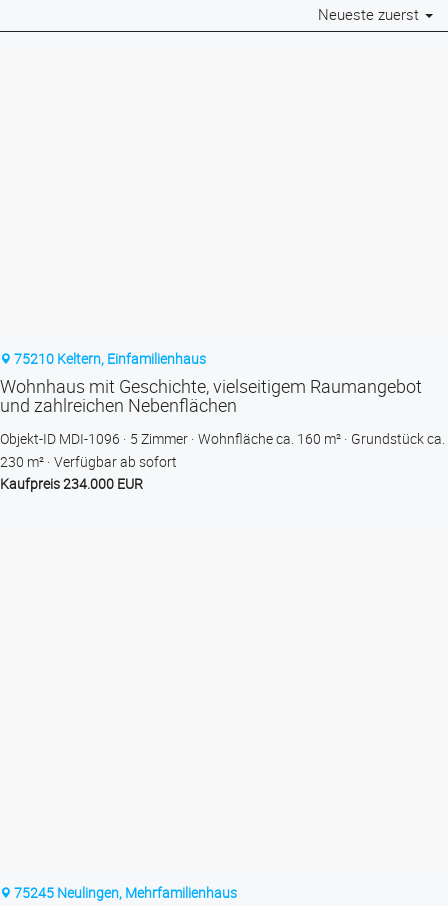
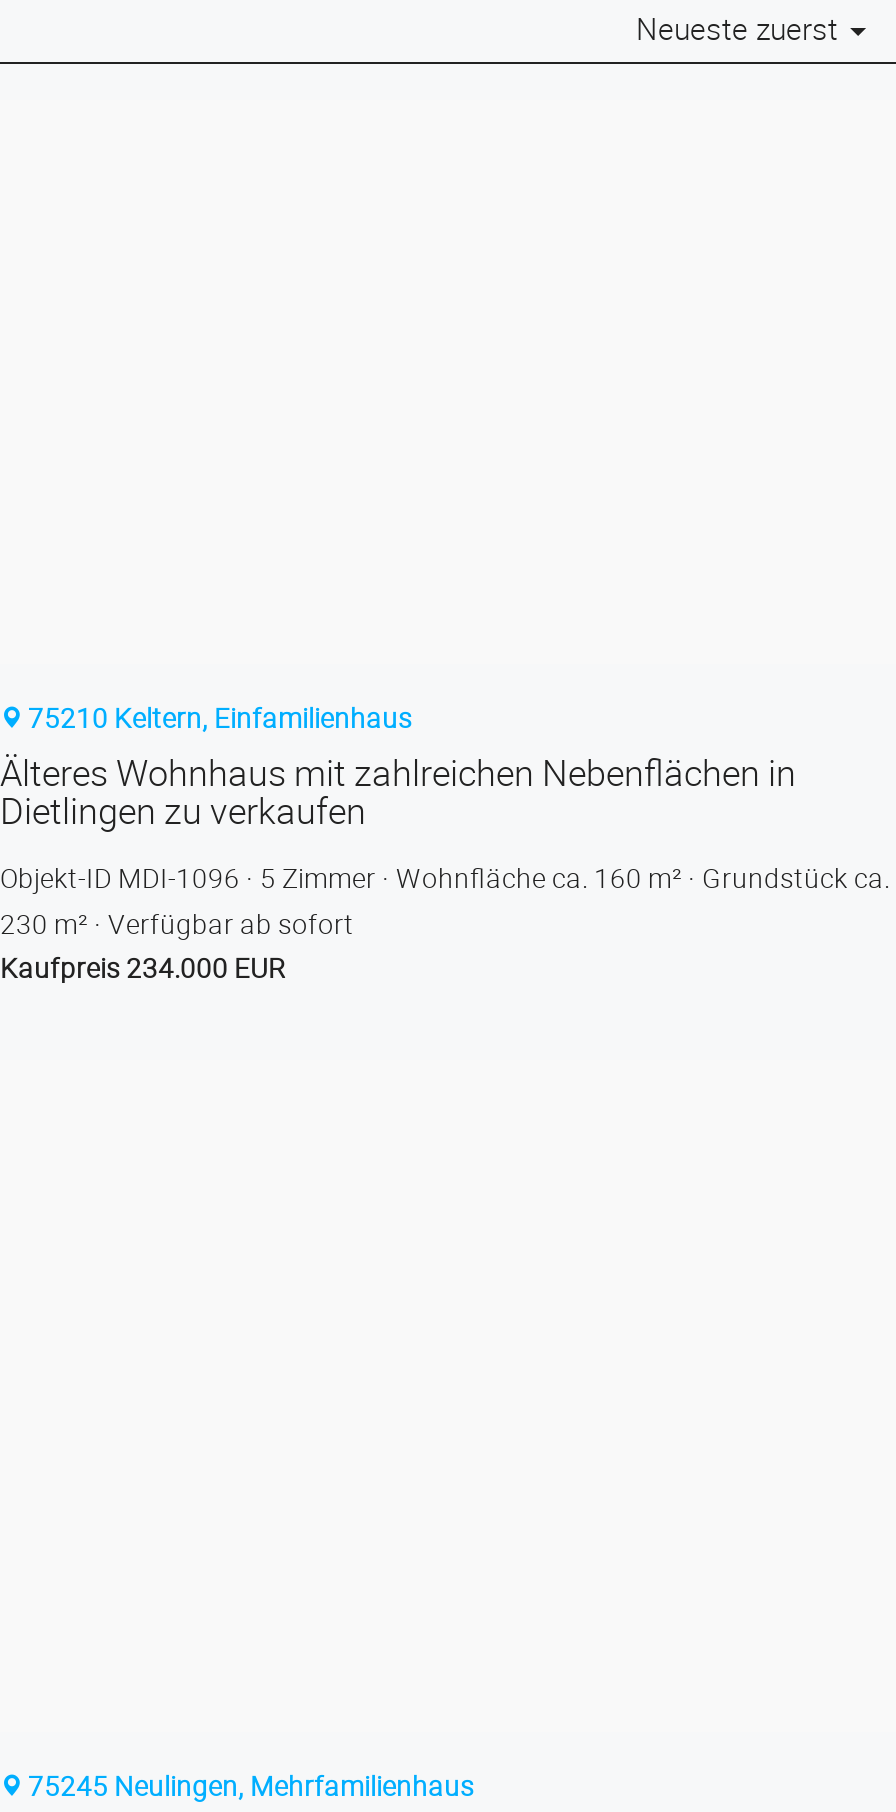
[0,374,422,417] Wohnhaus mit Geschichte, vielseitigem Raumangebot | und zahlreichen Nebenflächen -> [0,749,796,835] Älteres Wohnhaus mit zahlreichen Nebenflächen in | Dietlingen zu verkaufen

